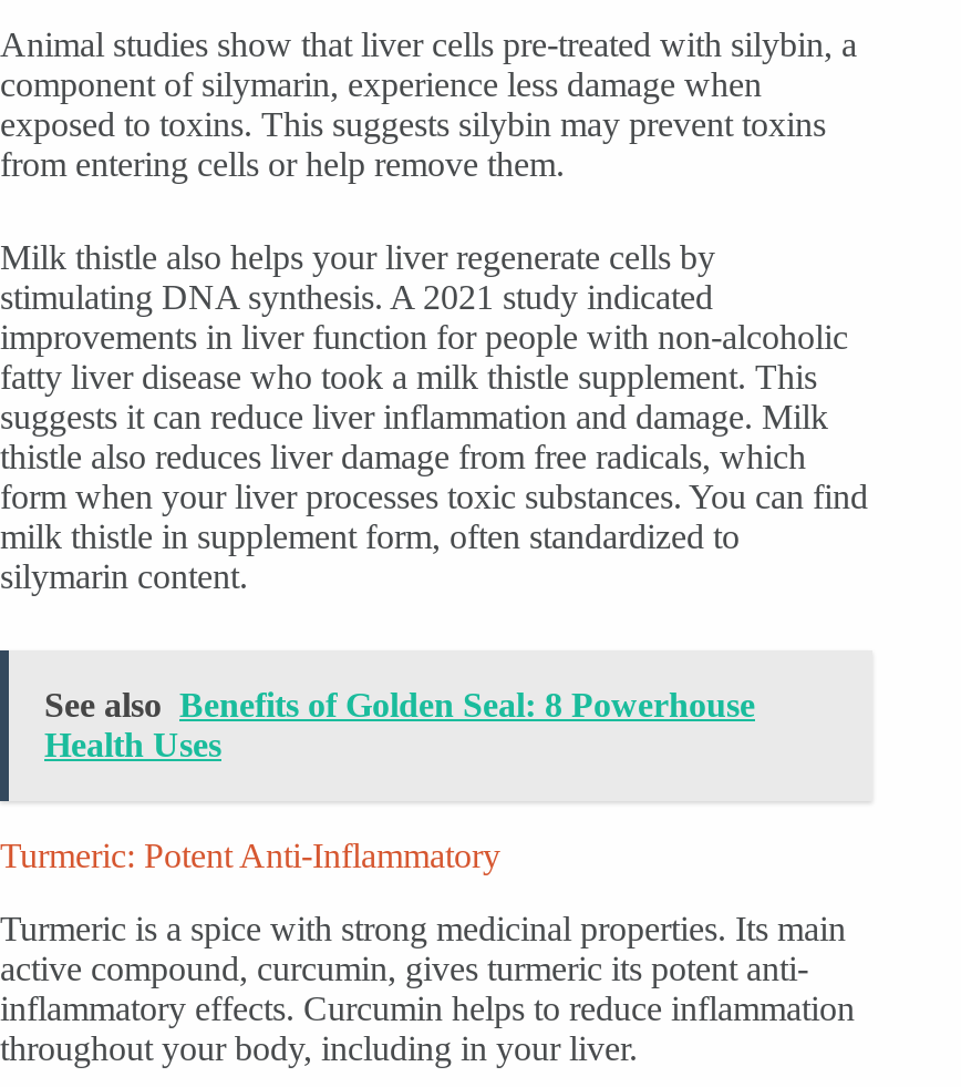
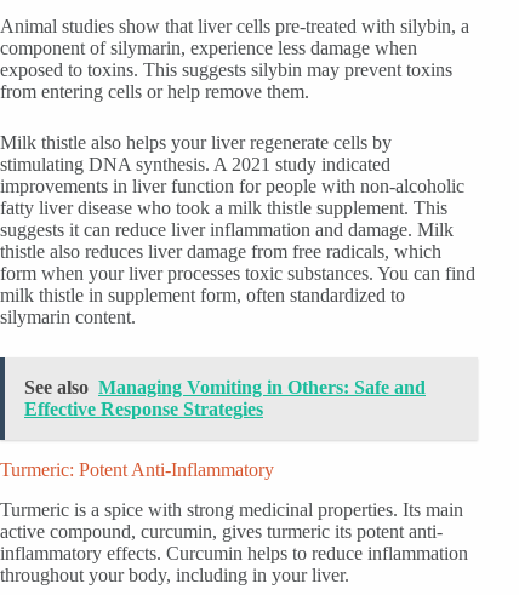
[44,685,755,763] See also Benefits of Golden Seal: 8 Powerhouse | Health Uses -> [24,377,426,419] See also Managing Vomiting in Others: Safe and | Effective Response Strategies

